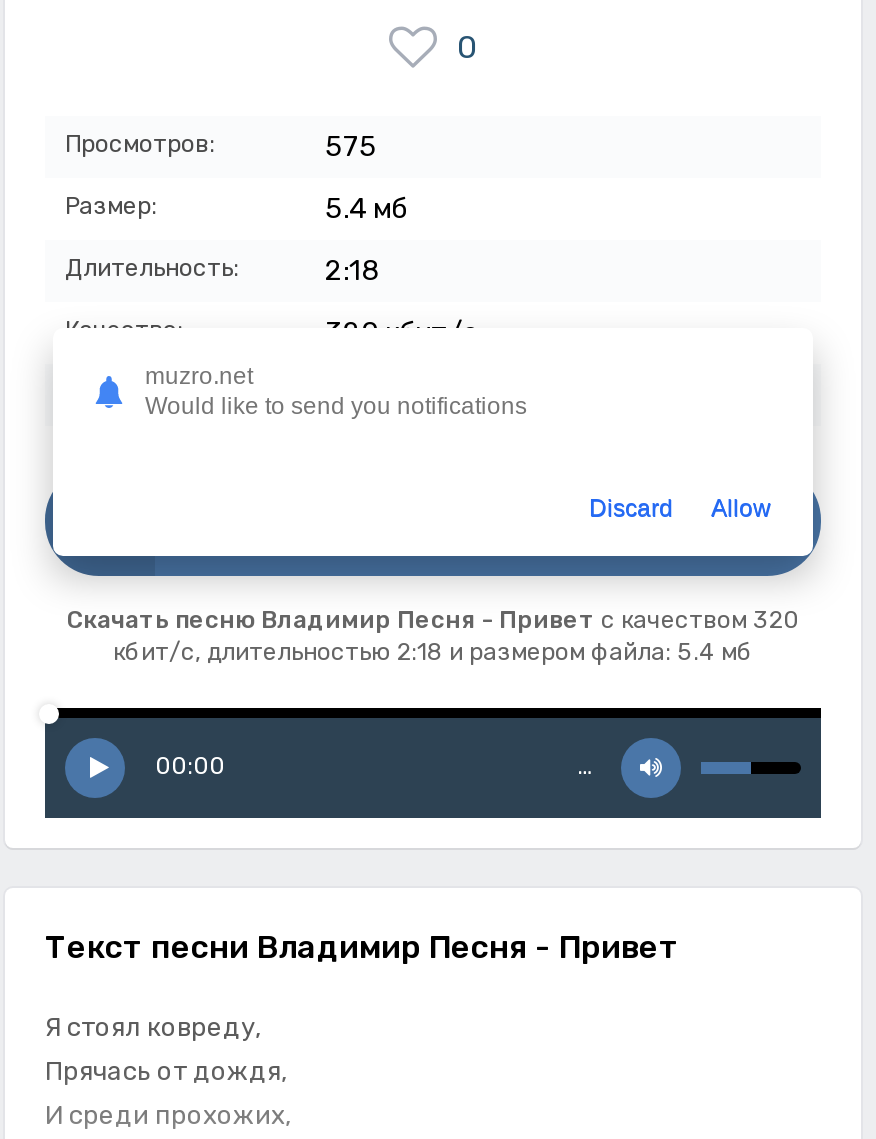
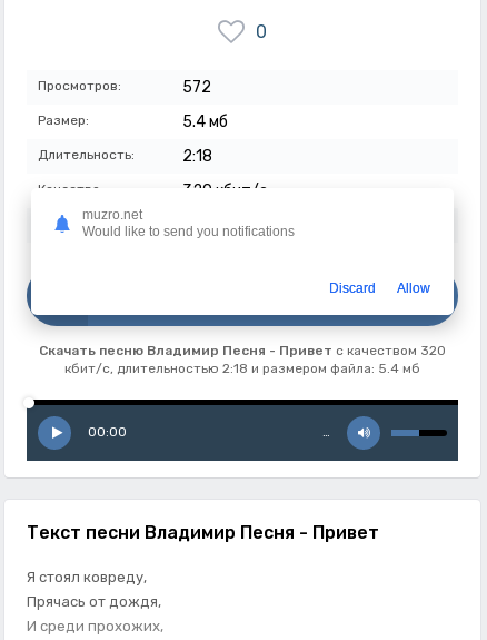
[325,130,377,164] 575 -> [182,78,211,97] 572

